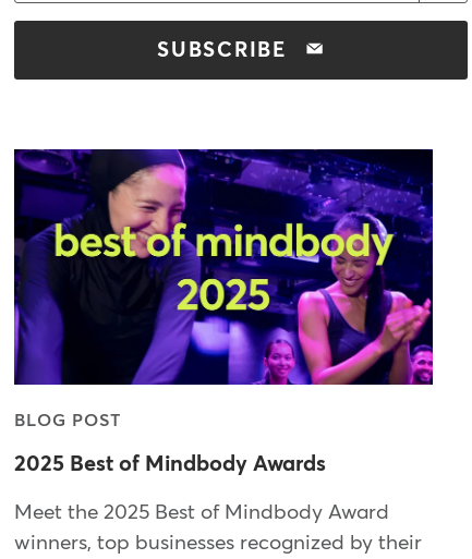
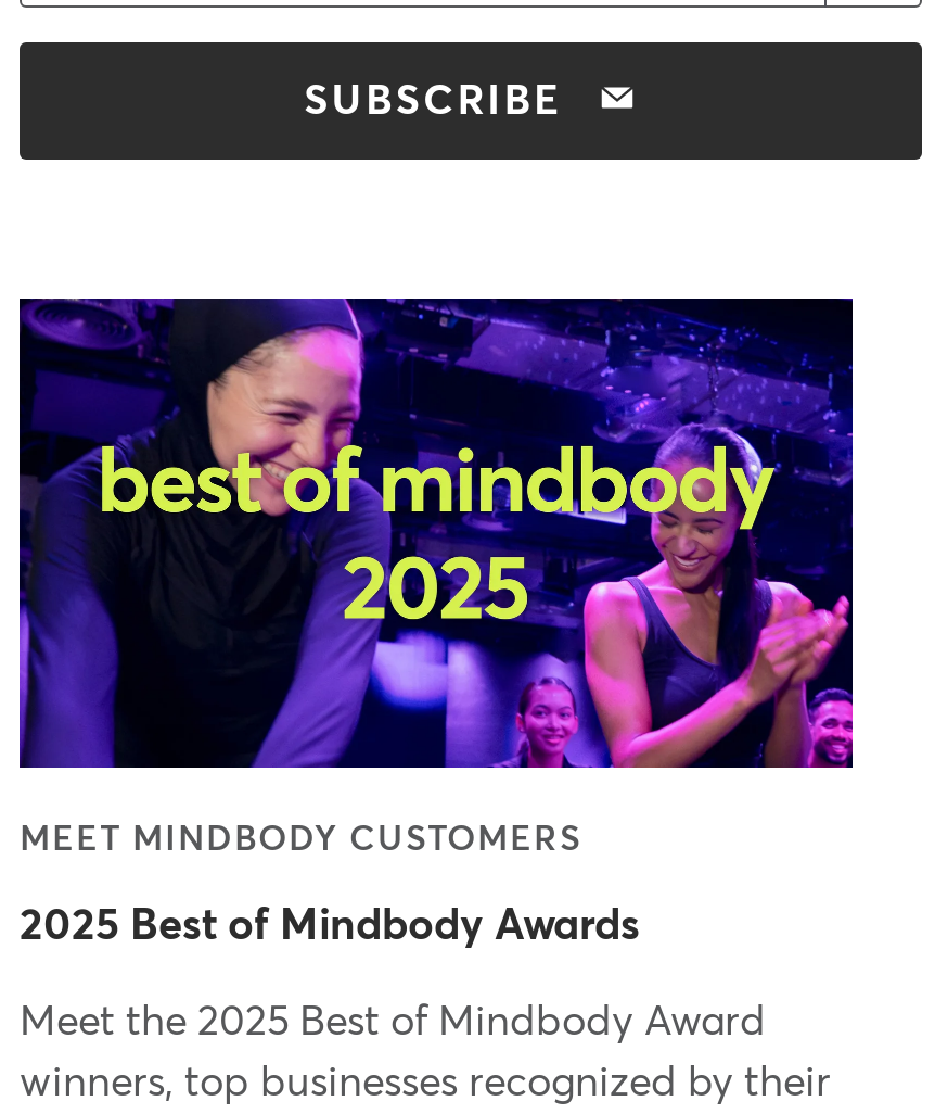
[14,412,121,430] BLOG POST -> [20,822,581,856] MEET MINDBODY CUSTOMERS

